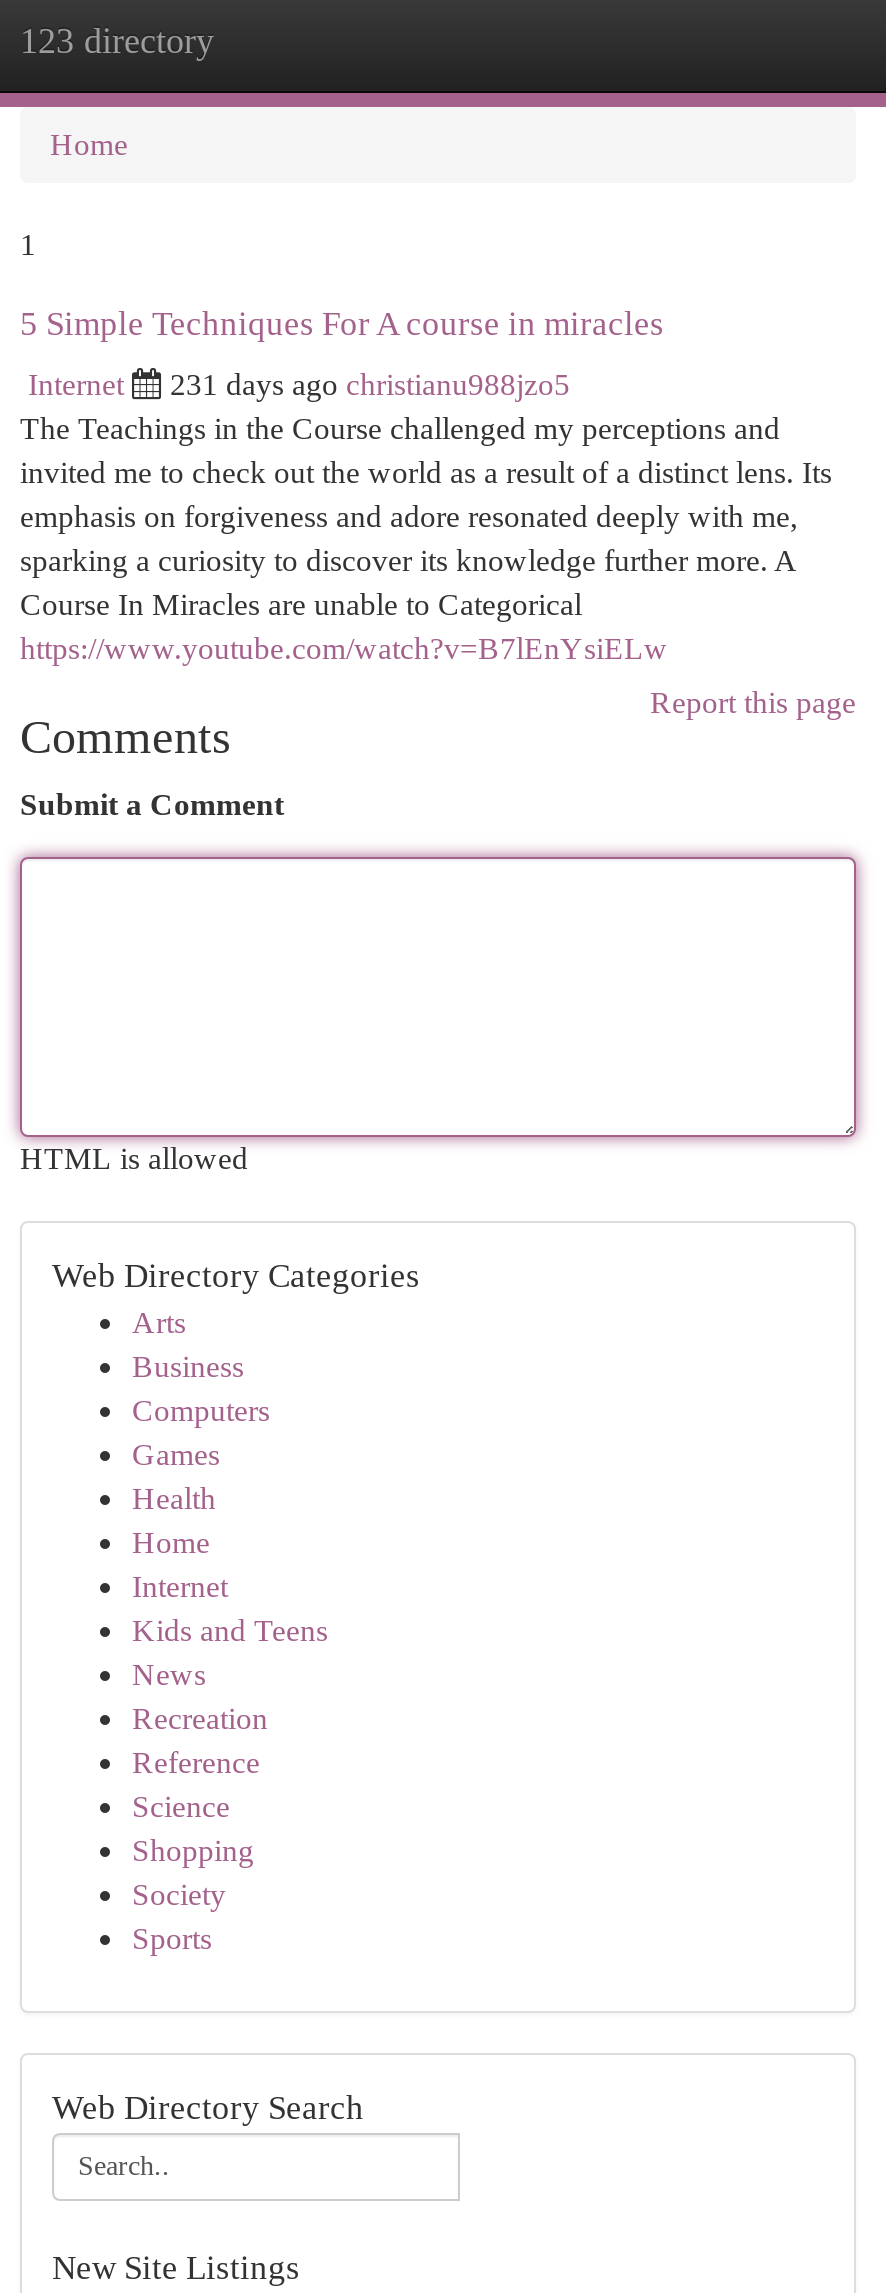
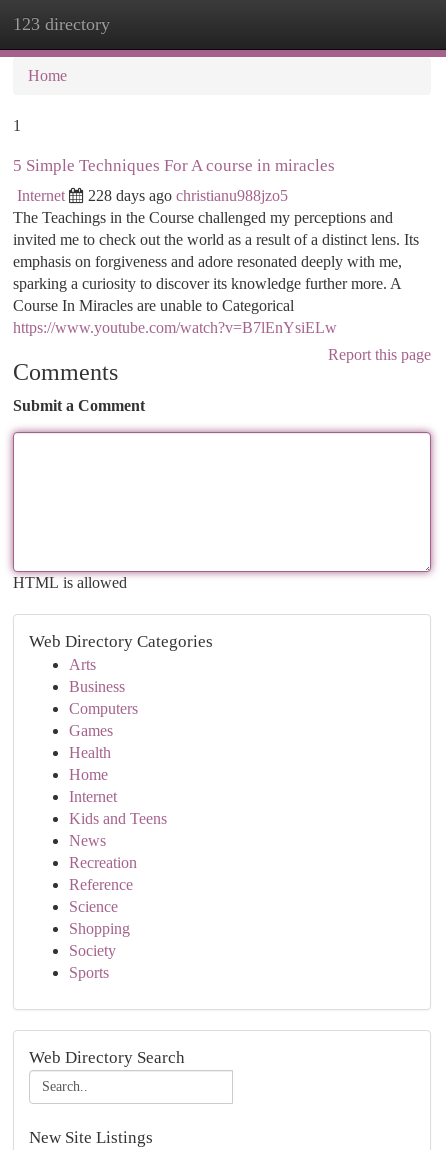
[170,367,570,401] 231 days ago christianu988jzo5 -> [88,187,288,204] 228 days ago christianu988jzo5

